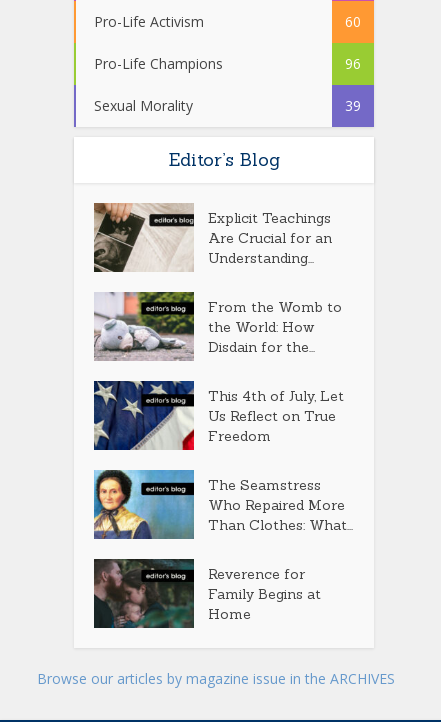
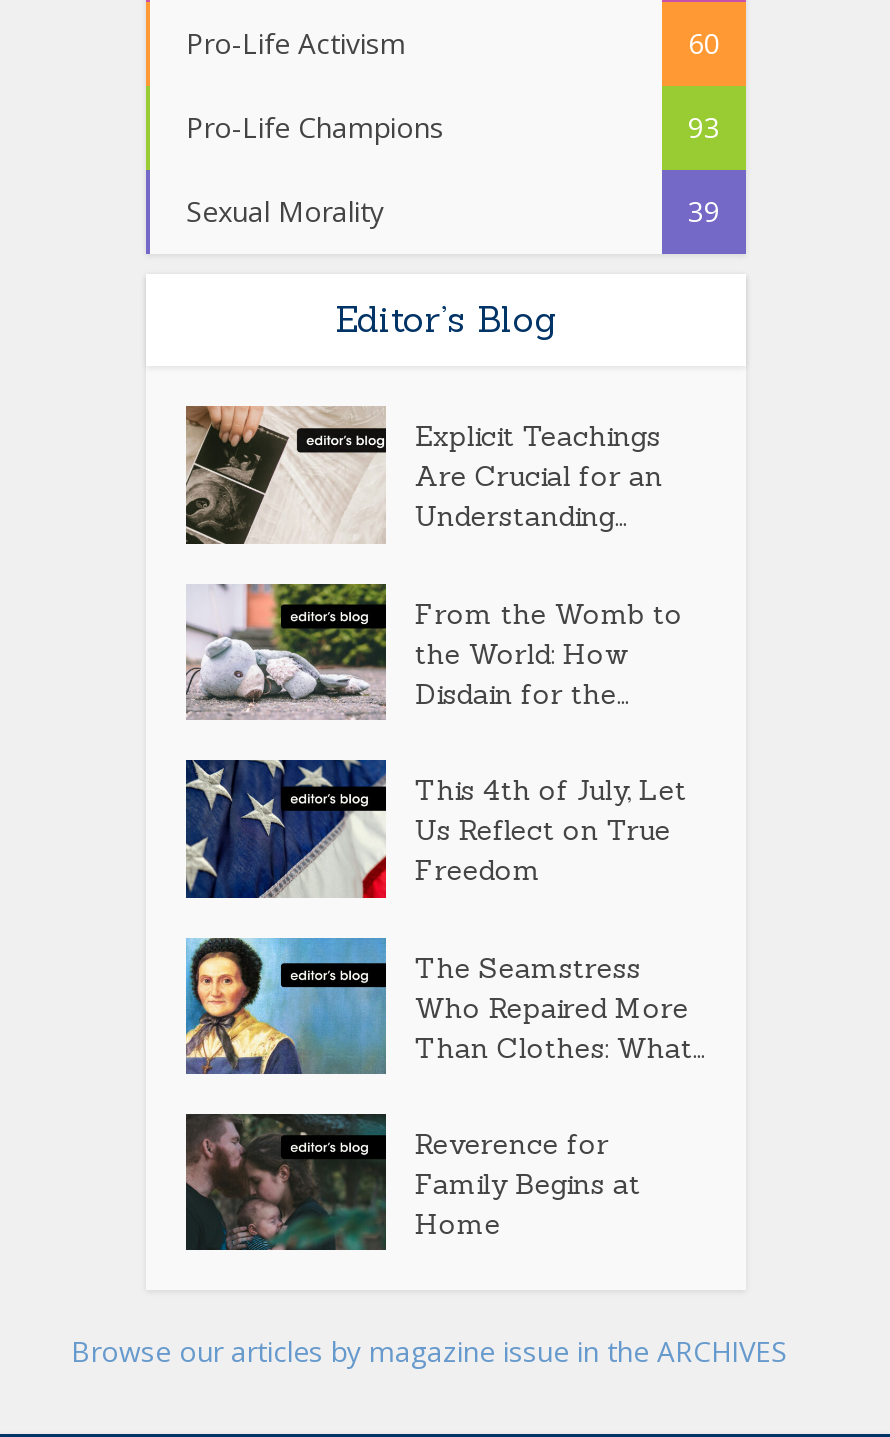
[345,54,361,73] 96 -> [688,109,720,147] 93

